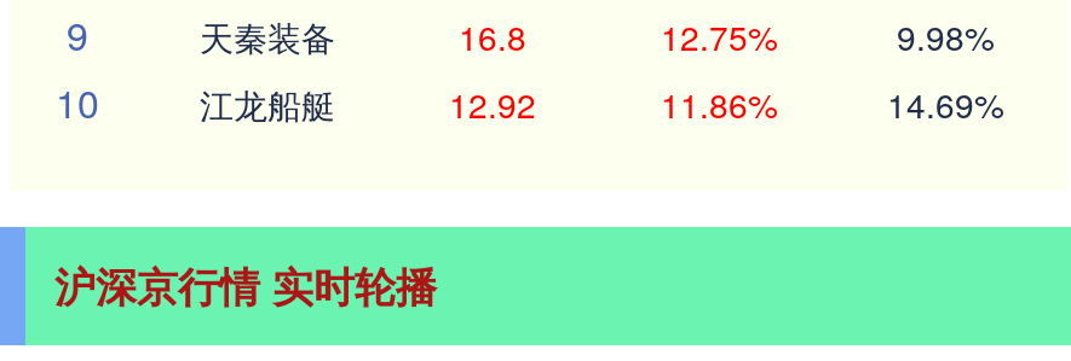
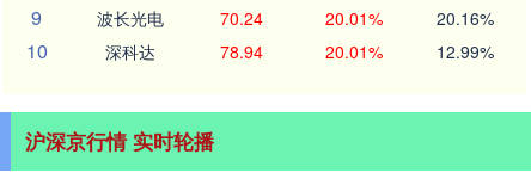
[200,12,994,60] 天秦装备 | 16.8 | 12.75% | 9.98% -> [97,6,494,30] 波长光电 | 70.24 | 20.01% | 20.16%
[200,80,1003,128] 江龙船艇 | 12.92 | 11.86% | 14.69% -> [105,39,494,63] 深科达 | 78.94 | 20.01% | 12.99%

